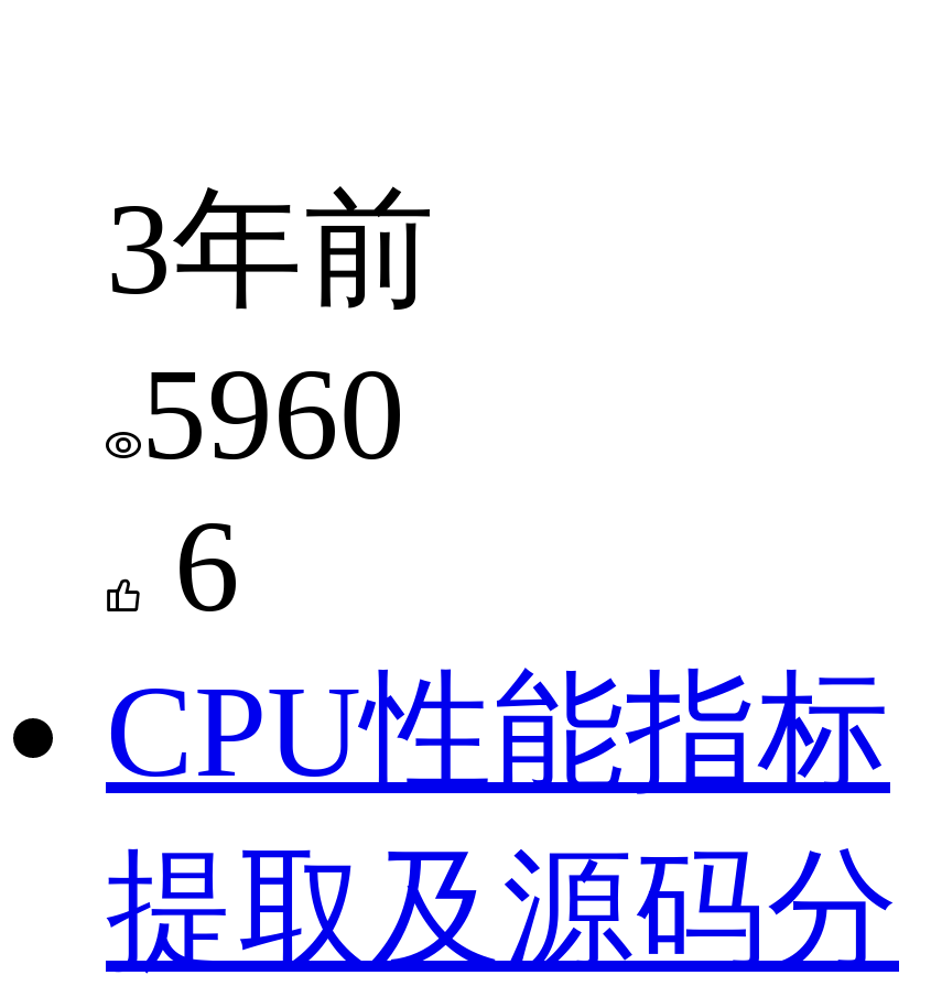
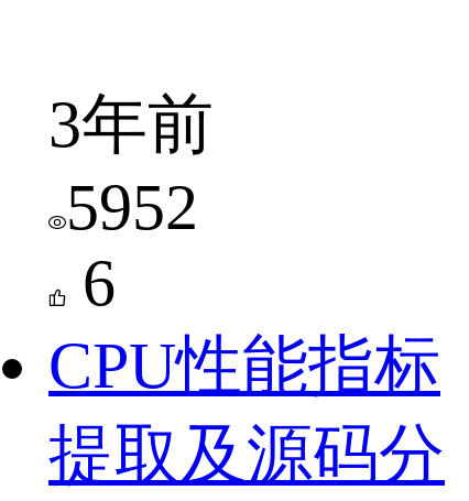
[141,341,405,487] 5960 -> [66,171,198,243] 5952

